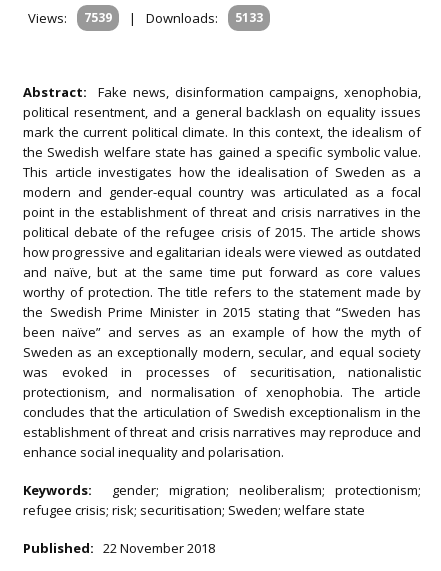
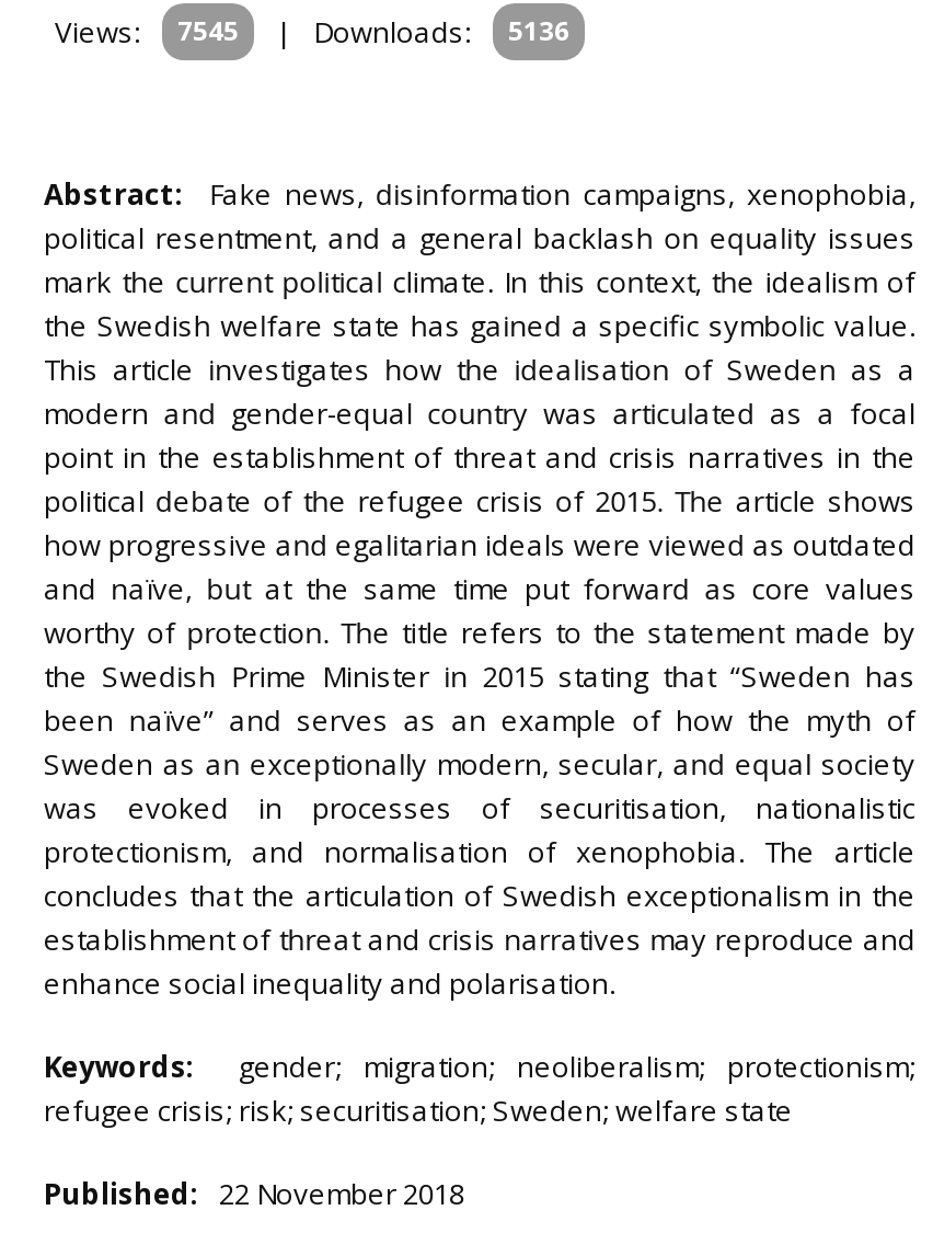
[84,9,112,26] 7539 -> [177,12,239,49] 7545
[235,9,263,26] 5133 -> [508,12,569,49] 5136

